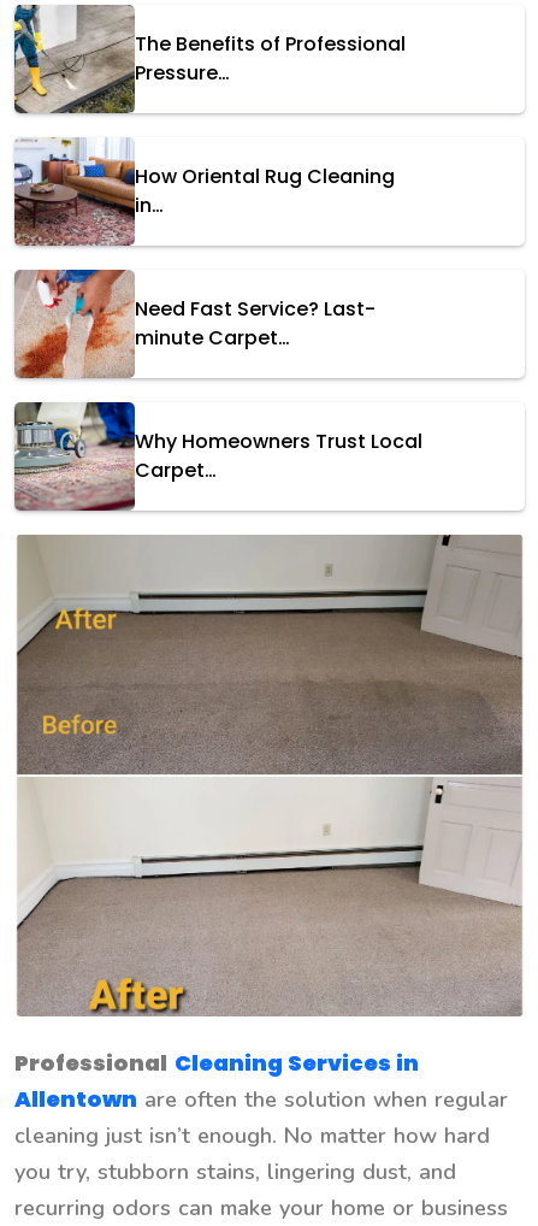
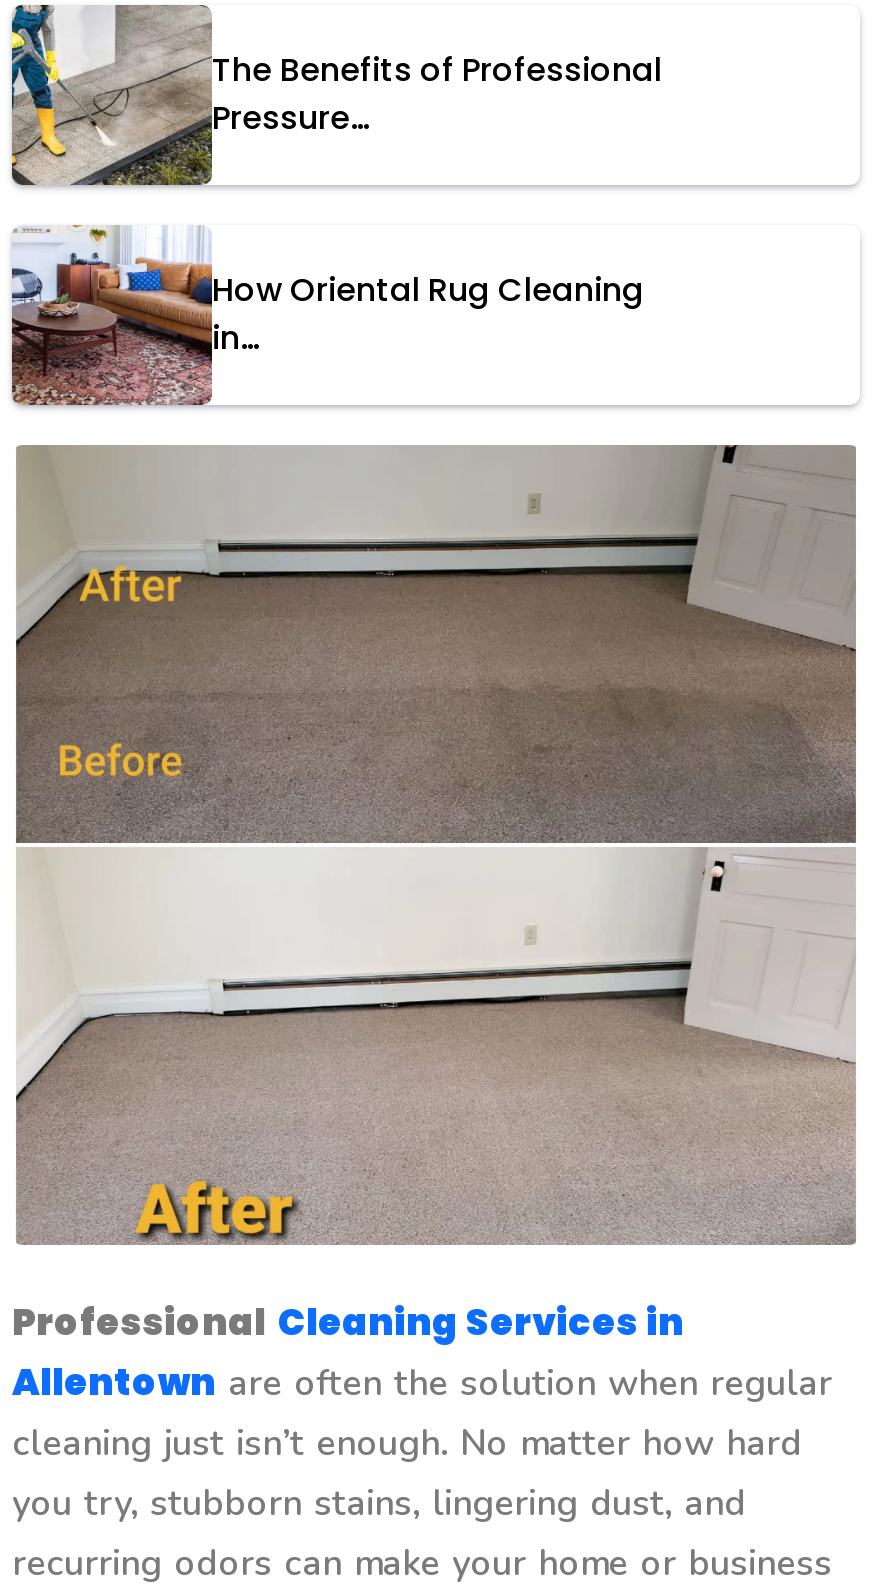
[13,269,376,379] [image] | Need Fast Service? Last- | minute Carpet… -> none
[13,401,422,511] [image] | Why Homeowners Trust Local | Carpet… -> none

